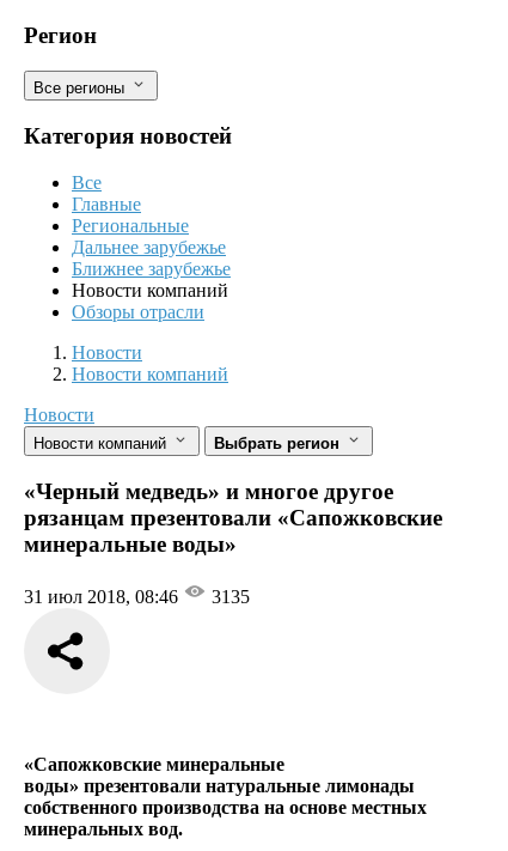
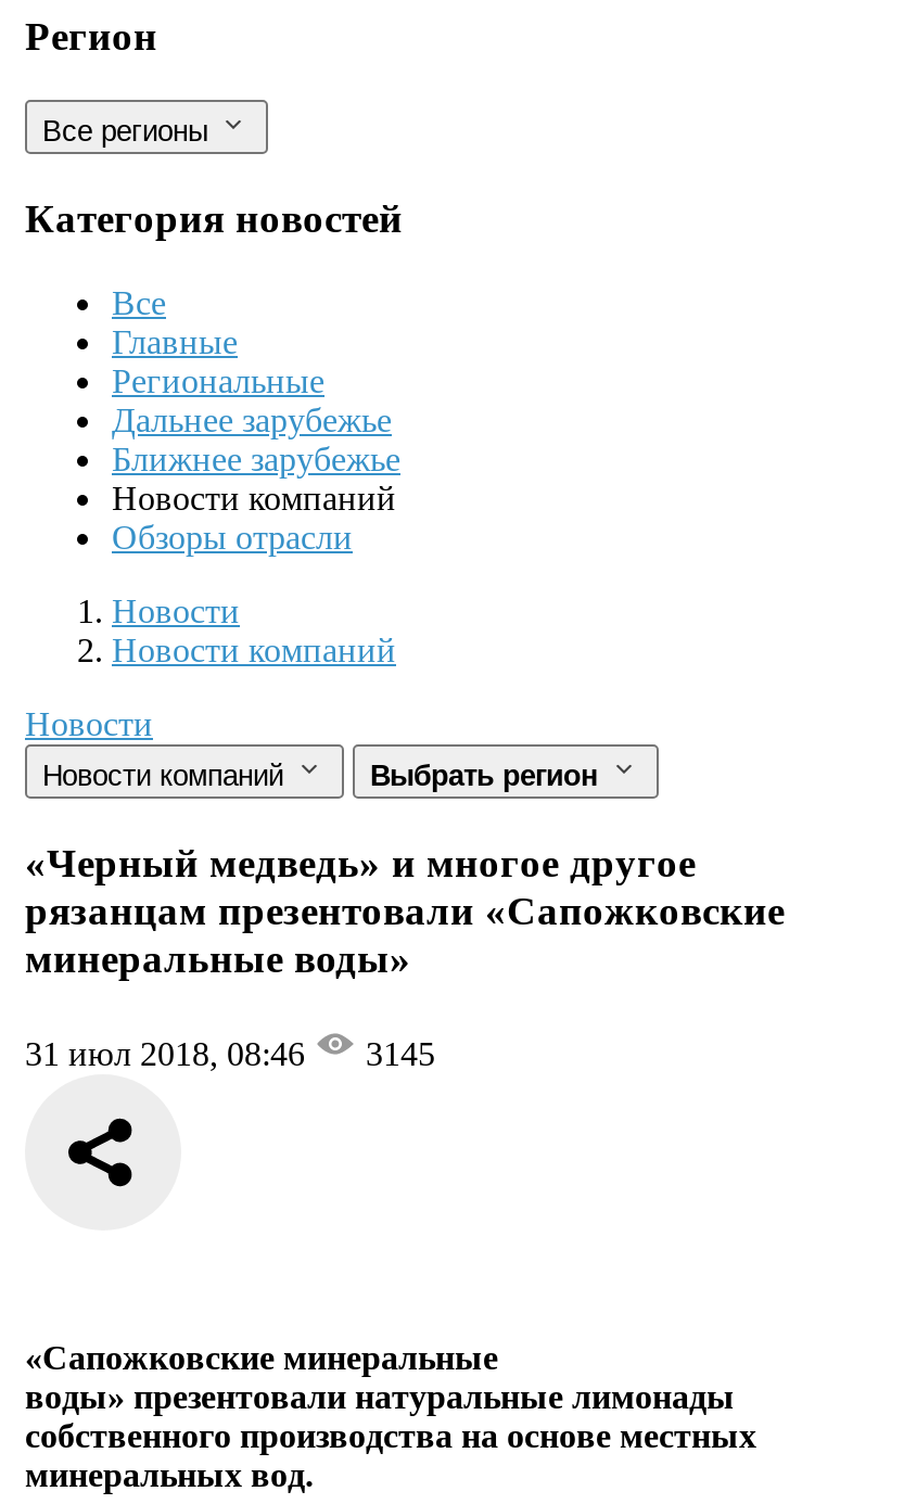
[24,587,250,607] 31 июл 2018, 08:46 3135 -> [25,1036,435,1073] 31 июл 2018, 08:46 3145

